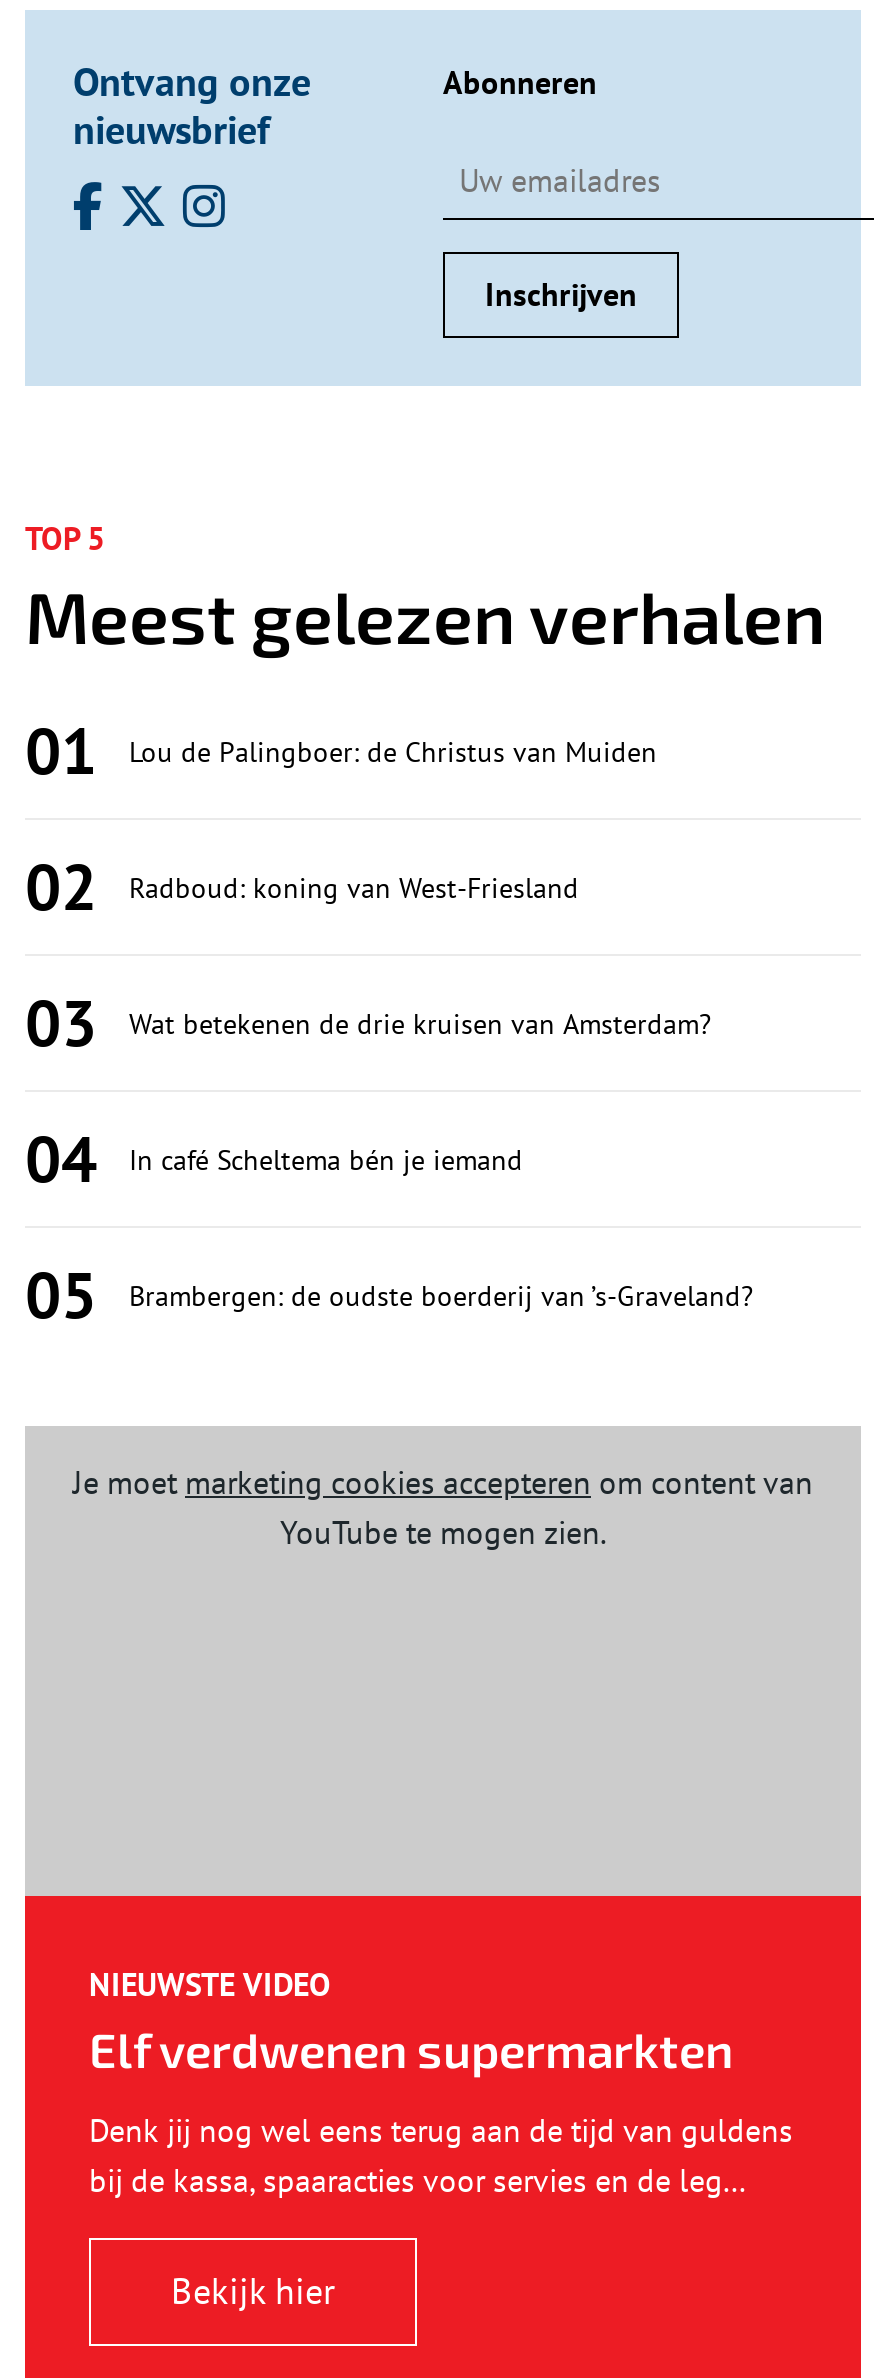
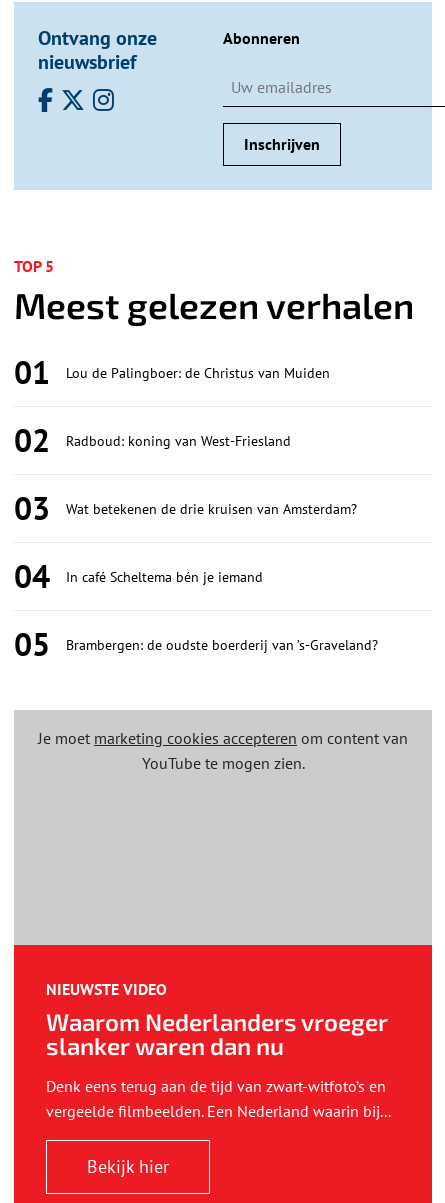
[89,2020,733,2078] Elf verdwenen supermarkten -> [46,1007,388,1060] Waarom Nederlanders vroeger | slanker waren dan nu
[89,2110,793,2200] Denk jij nog wel eens terug aan de tijd van guldens | bij de kassa, spaaracties voor servies en de leg... -> [46,1076,391,1121] Denk eens terug aan de tijd van zwart-witfoto’s en | vergeelde filmbeelden. Een Nederland waarin bij...

